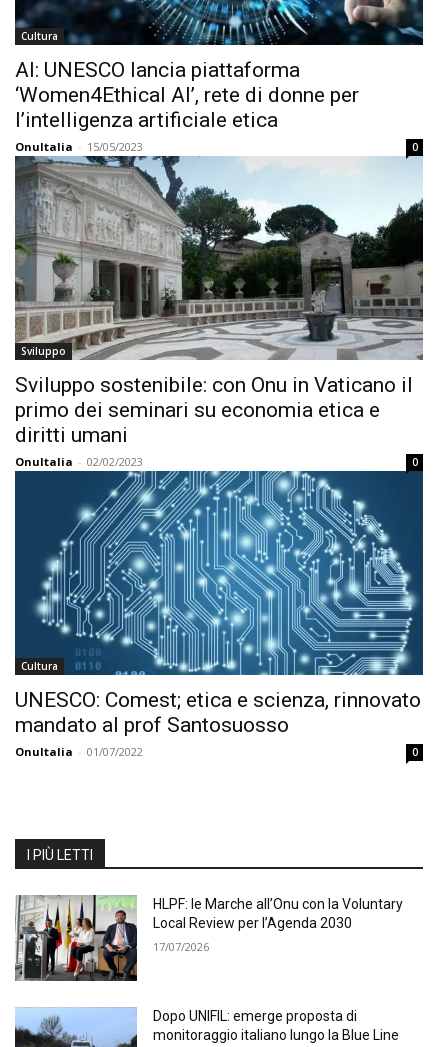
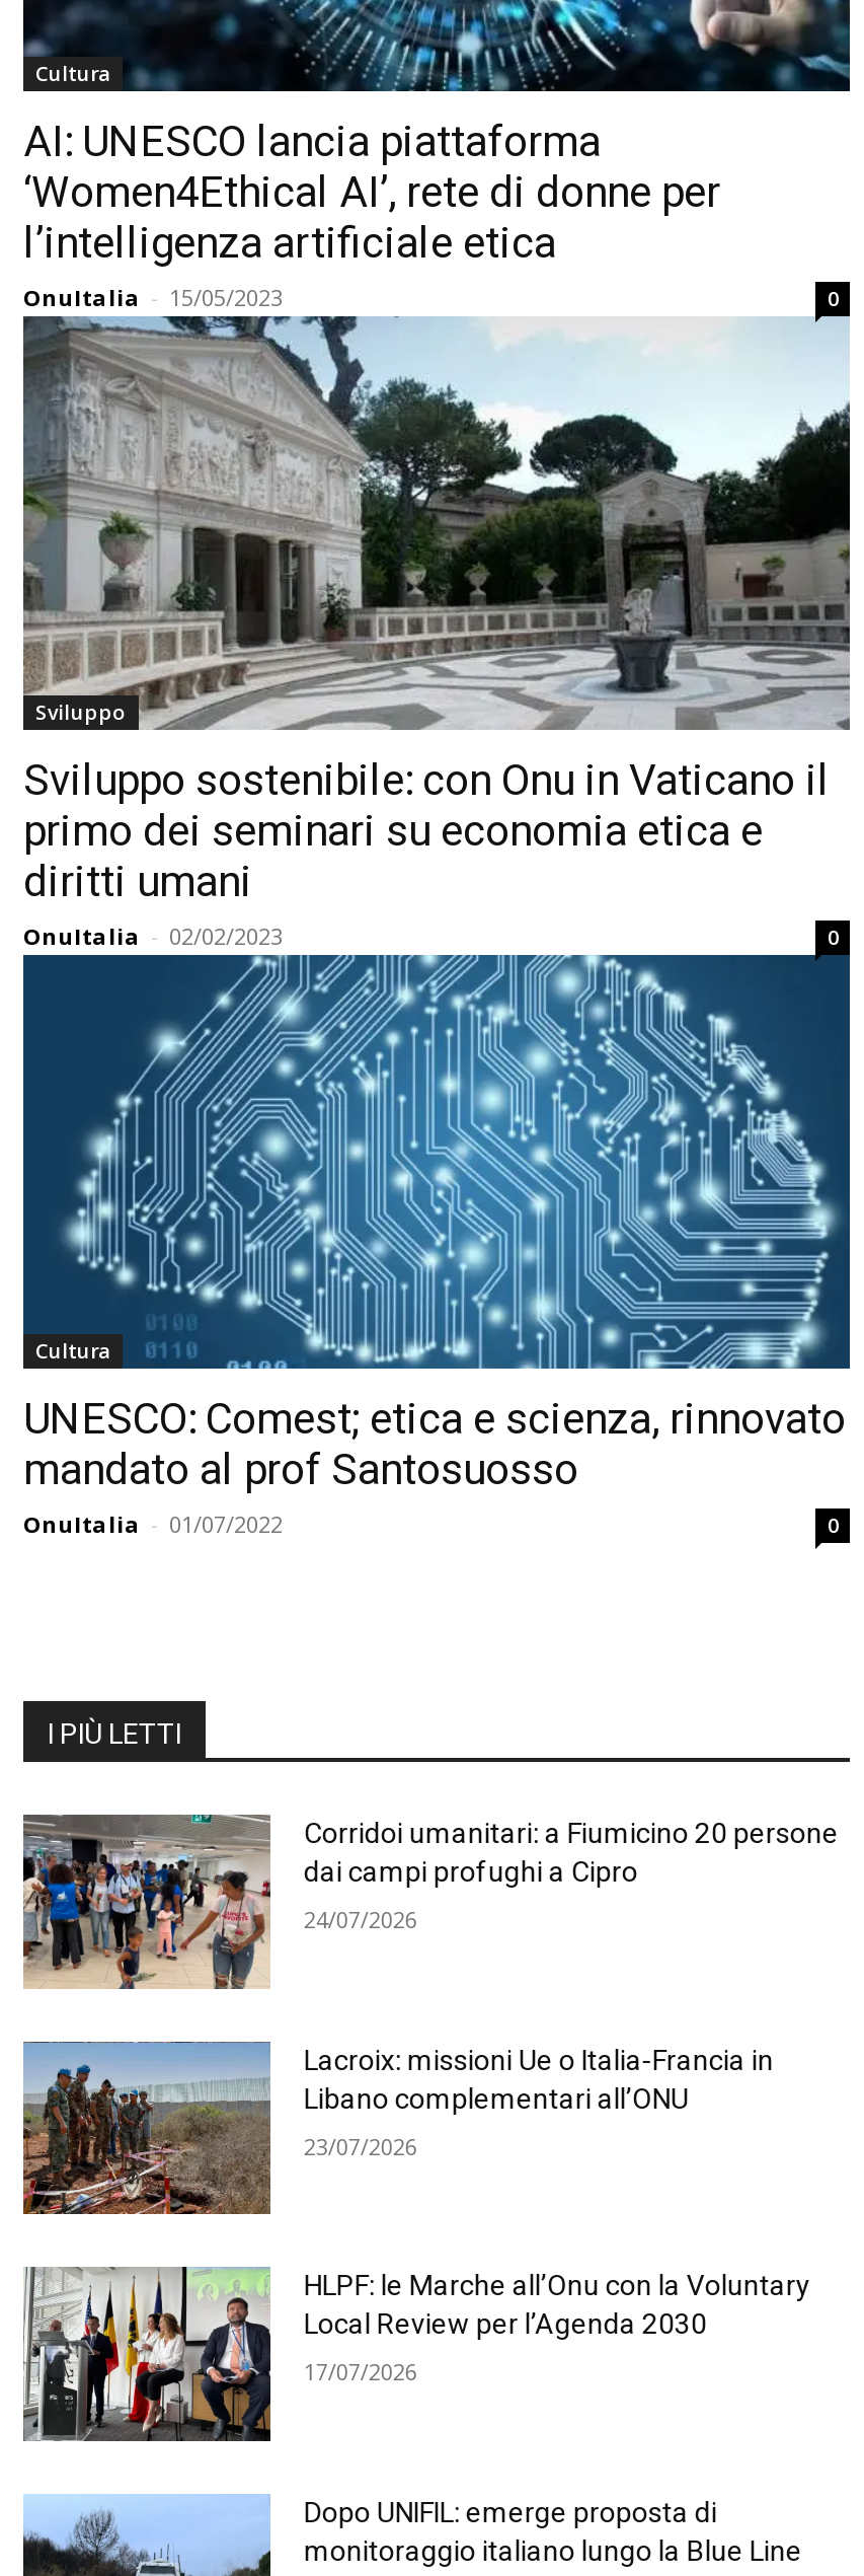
none -> [21,2040,774,2216] [image] | Lacroix: missioni Ue o Italia-Francia in | Libano complementari all’ONU | 23/07/2026
none -> [23,1813,838,1989] [image] | Corridoi umanitari: a Fiumicino 20 persone | dai campi profughi a Cipro | 24/07/2026

